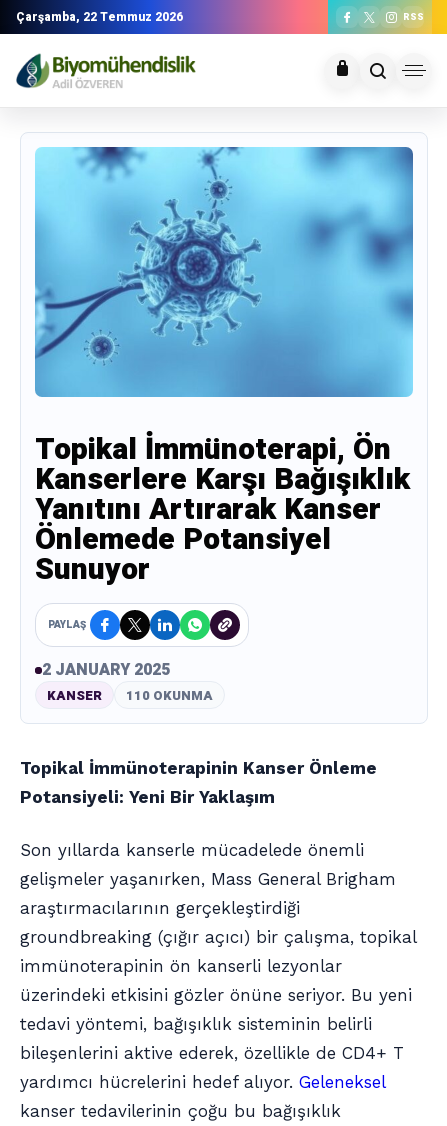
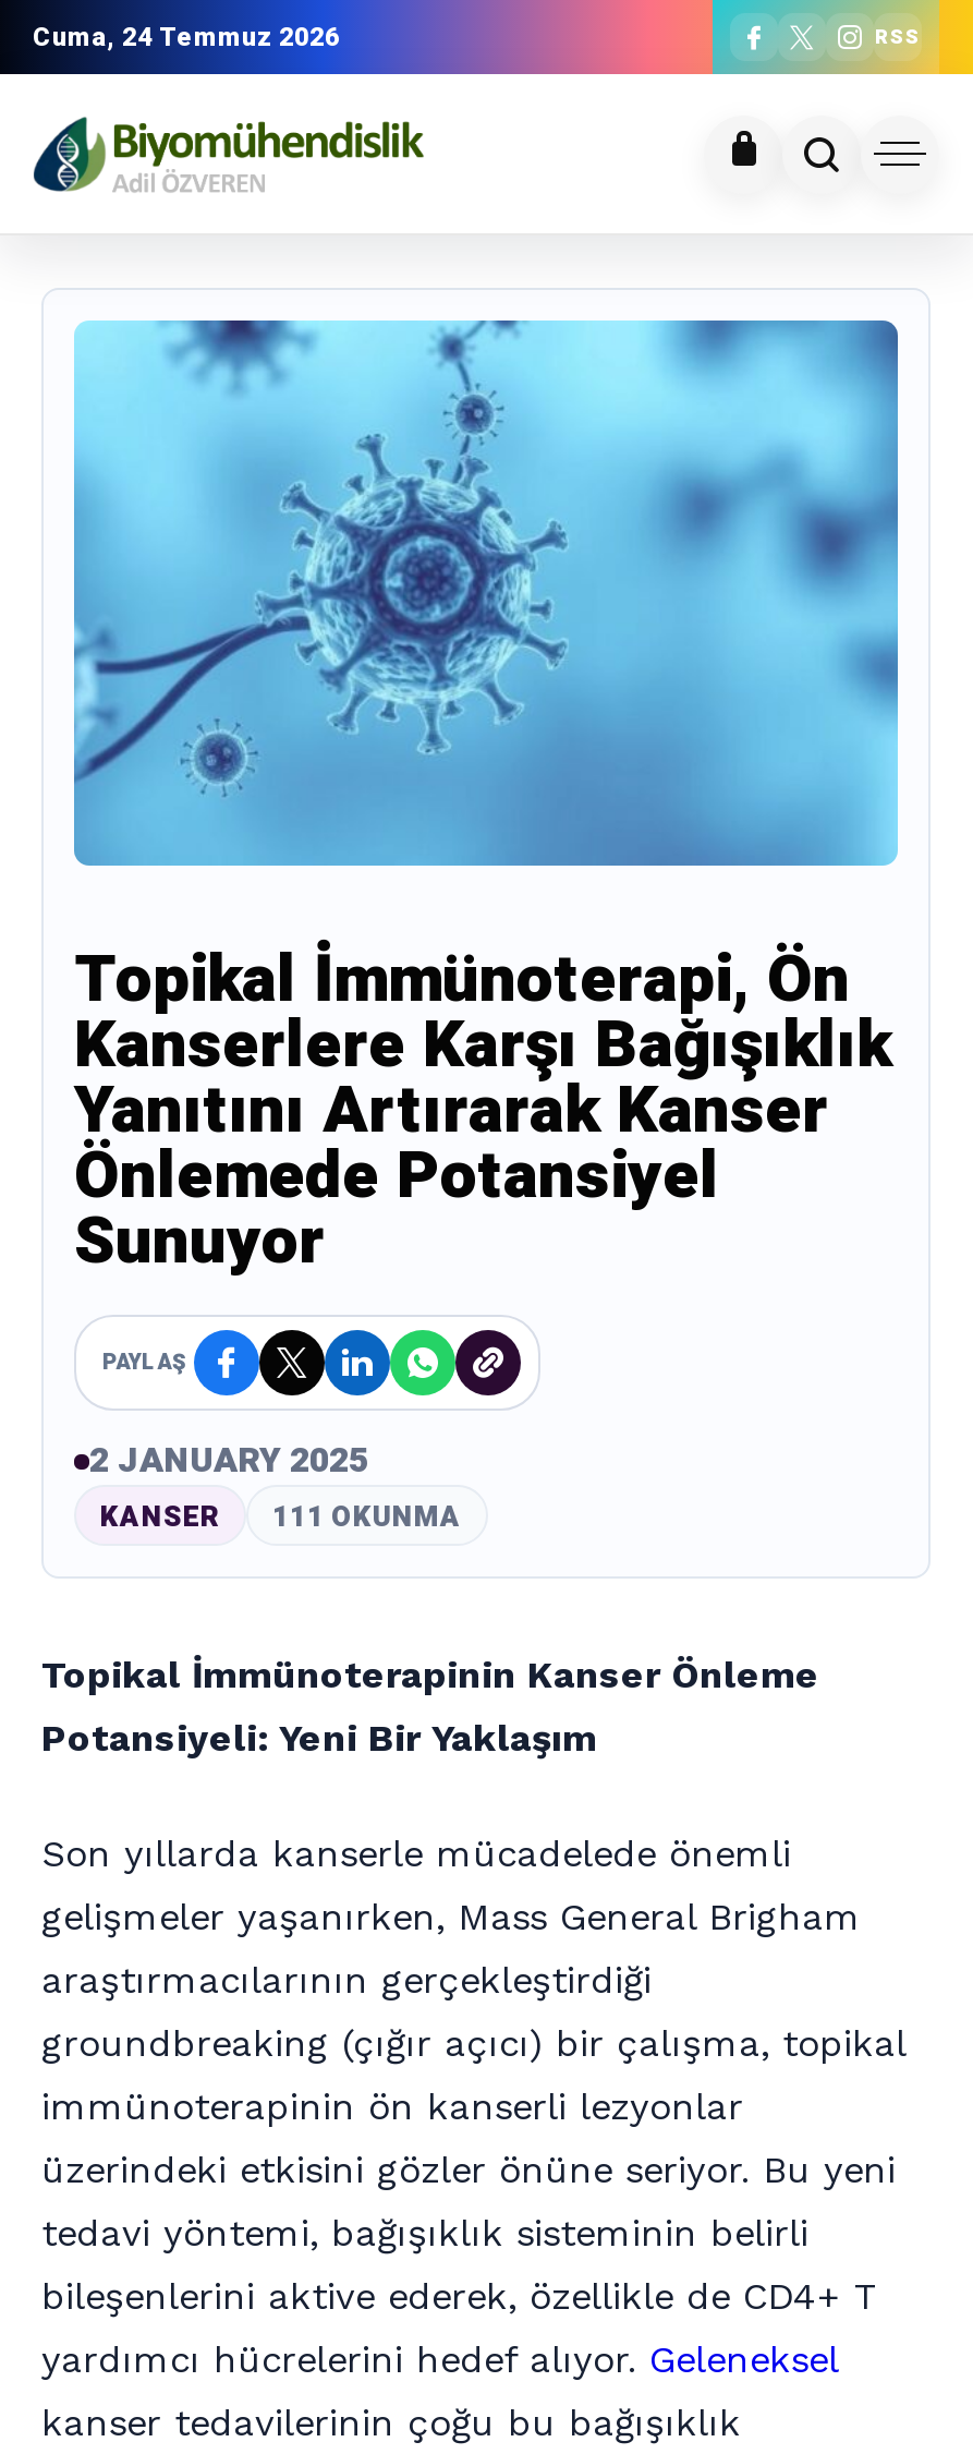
[16,8,183,26] Çarşamba, 22 Temmuz 2026 -> [33,17,340,57] Cuma, 24 Temmuz 2026
[47,685,213,704] KANSER 110 OKUNMA -> [100,1495,462,1536] KANSER 111 OKUNMA

